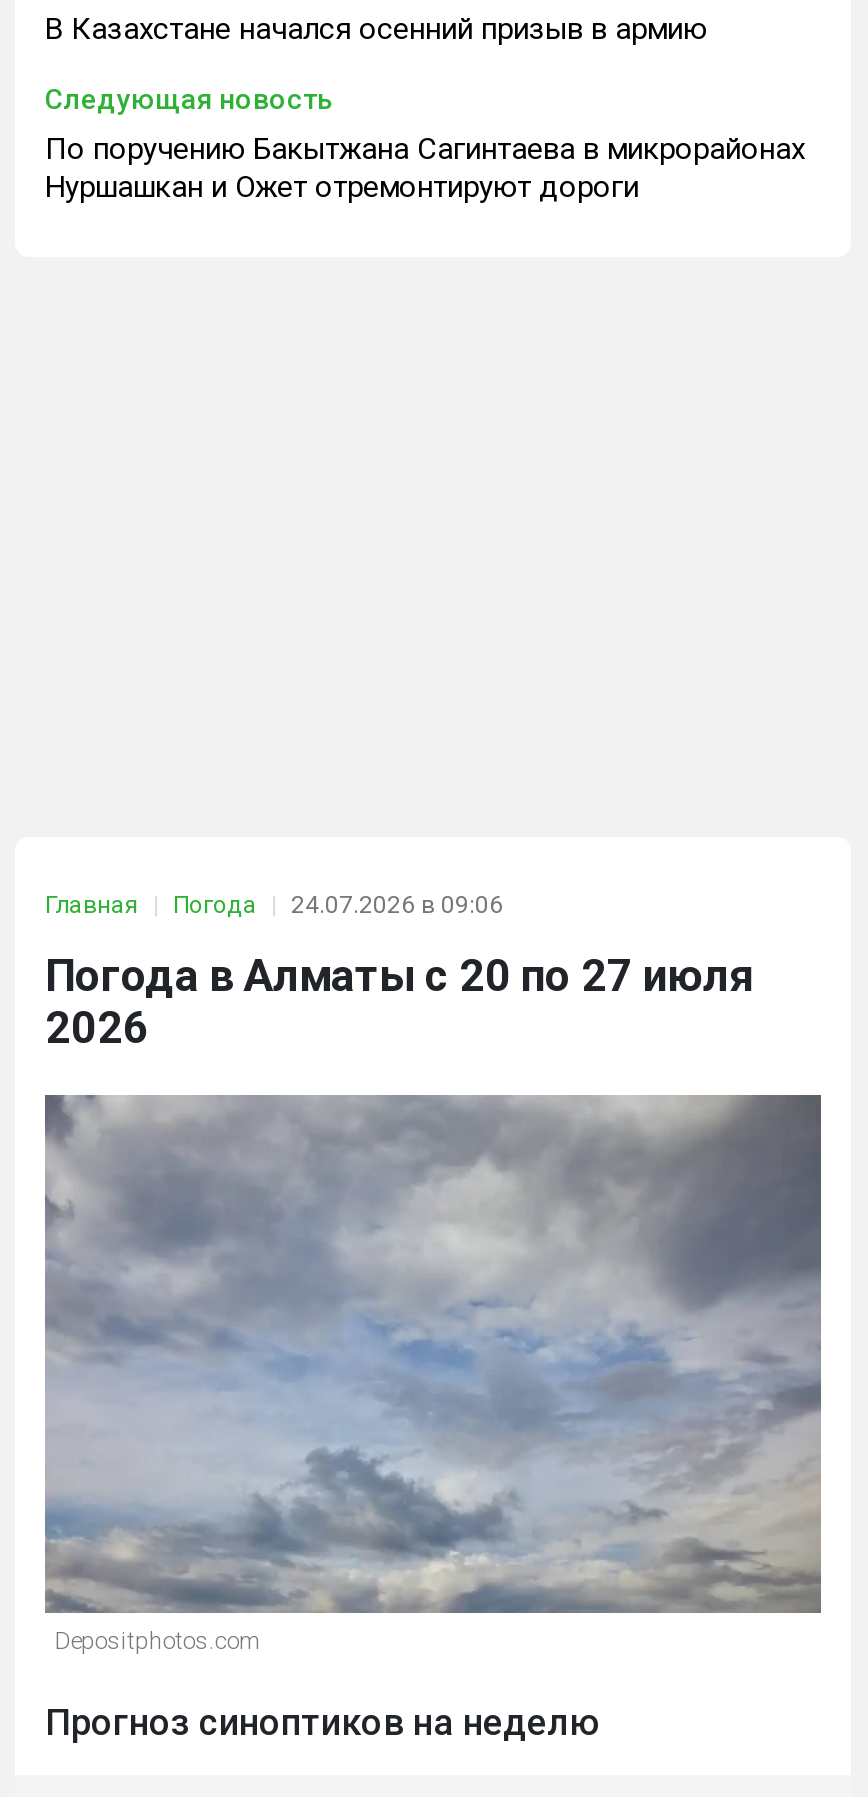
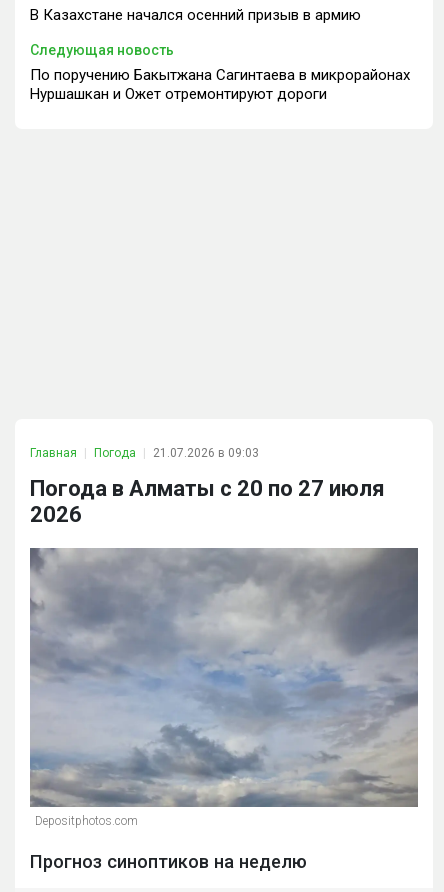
[45,891,503,919] Главная Погода 24.07.2026 в 09:06 -> [30,446,259,460] Главная Погода 21.07.2026 в 09:03

